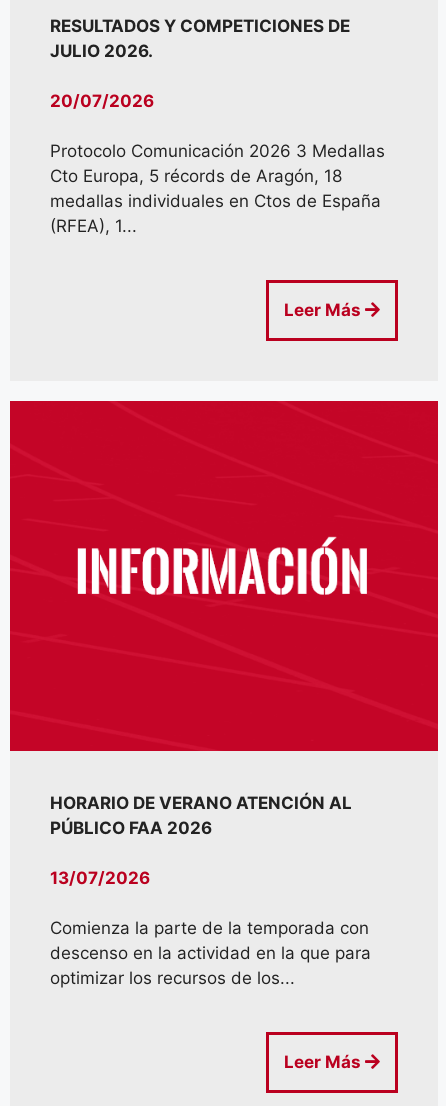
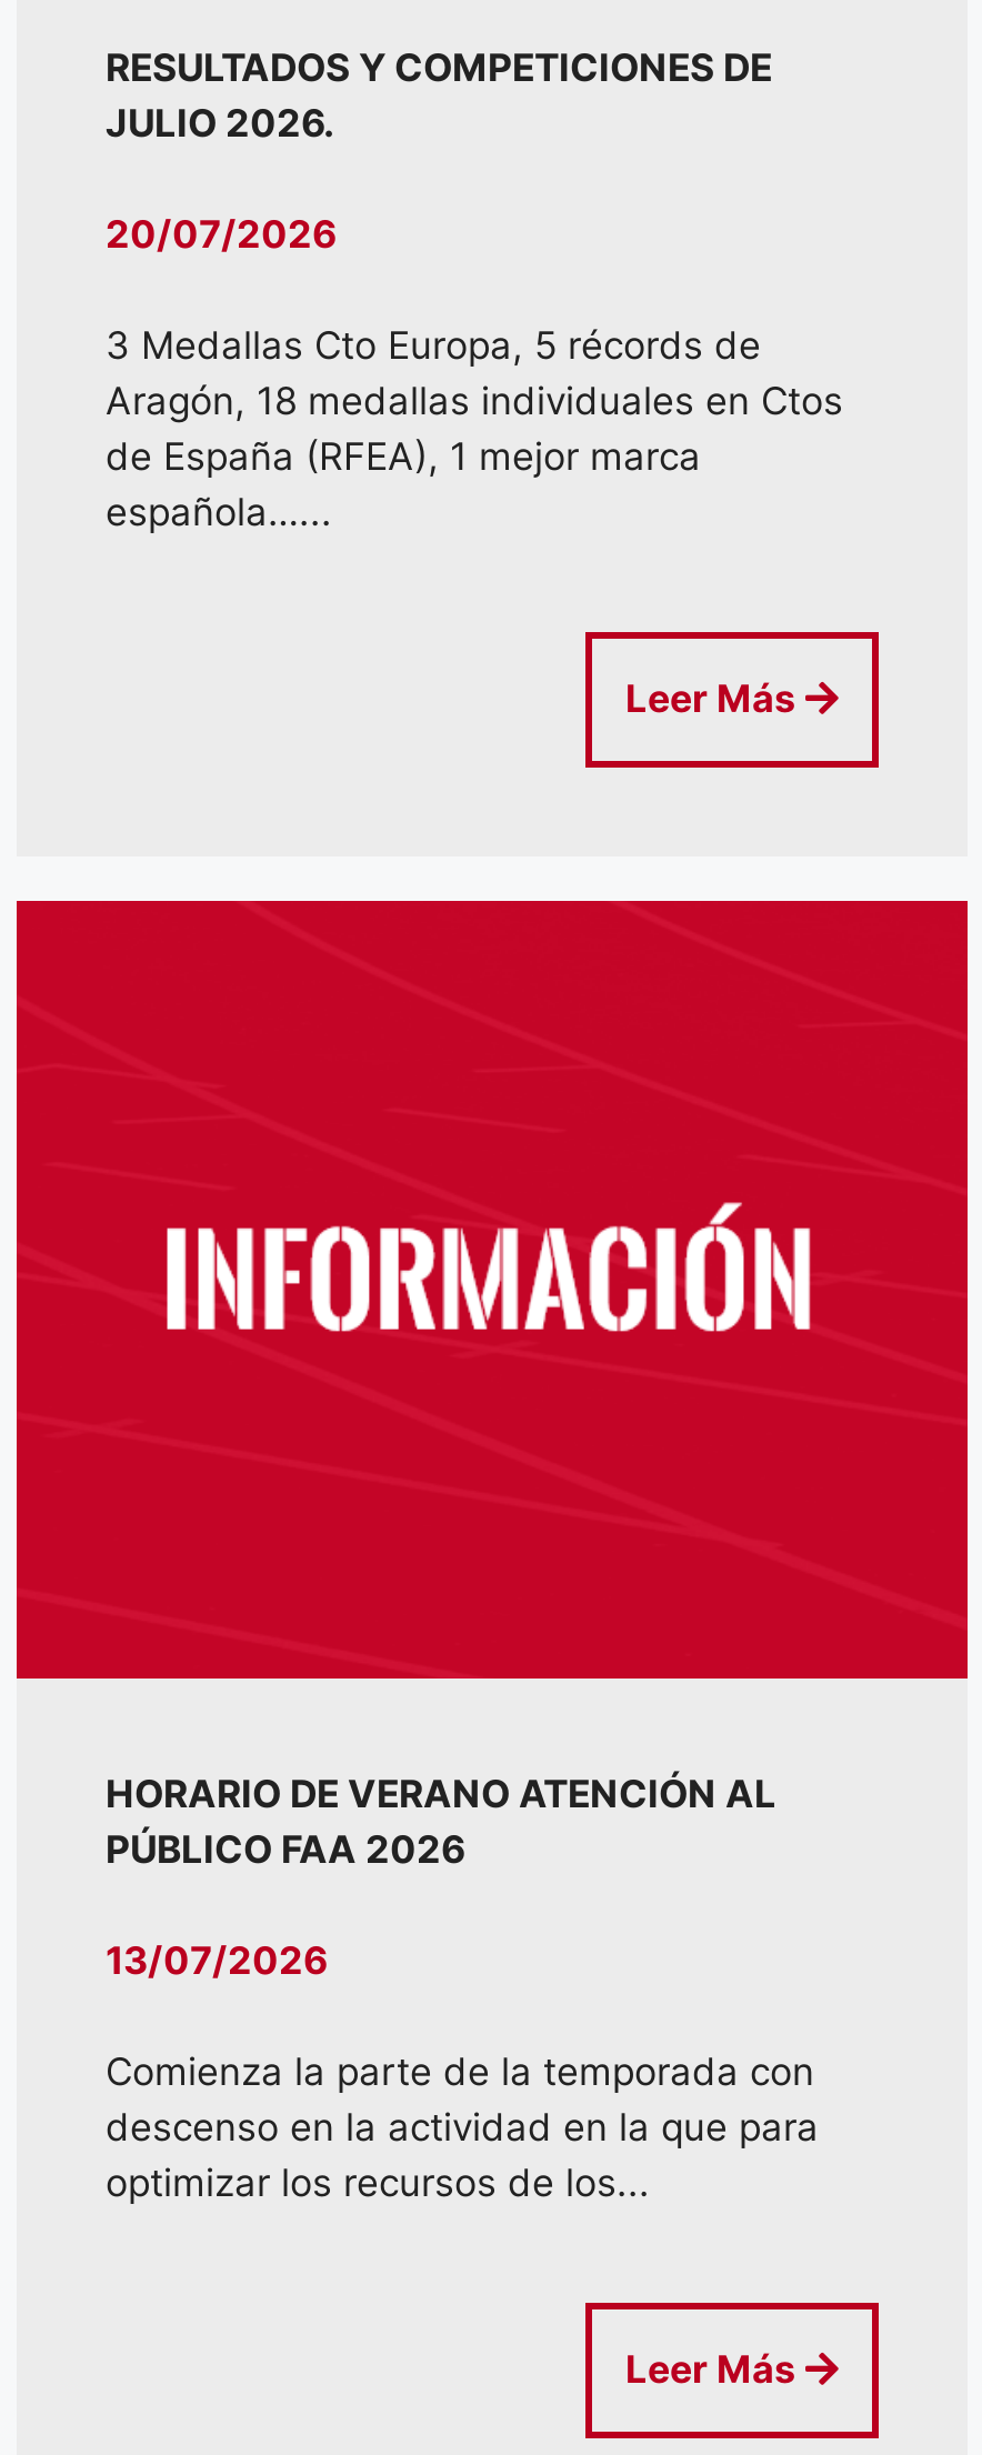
[50,141,385,236] Protocolo Comunicación 2026 3 Medallas | Cto Europa, 5 récords de Aragón, 18 | medallas individuales en Ctos de España | (RFEA), 1... -> [106,323,843,534] 3 Medallas Cto Europa, 5 récords de | Aragón, 18 medallas individuales en Ctos | de España (RFEA), 1 mejor marca | española…...

